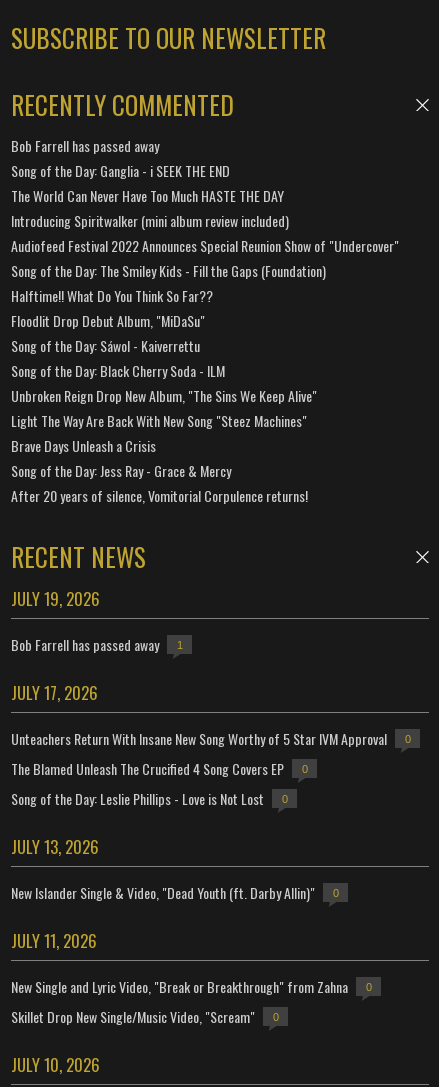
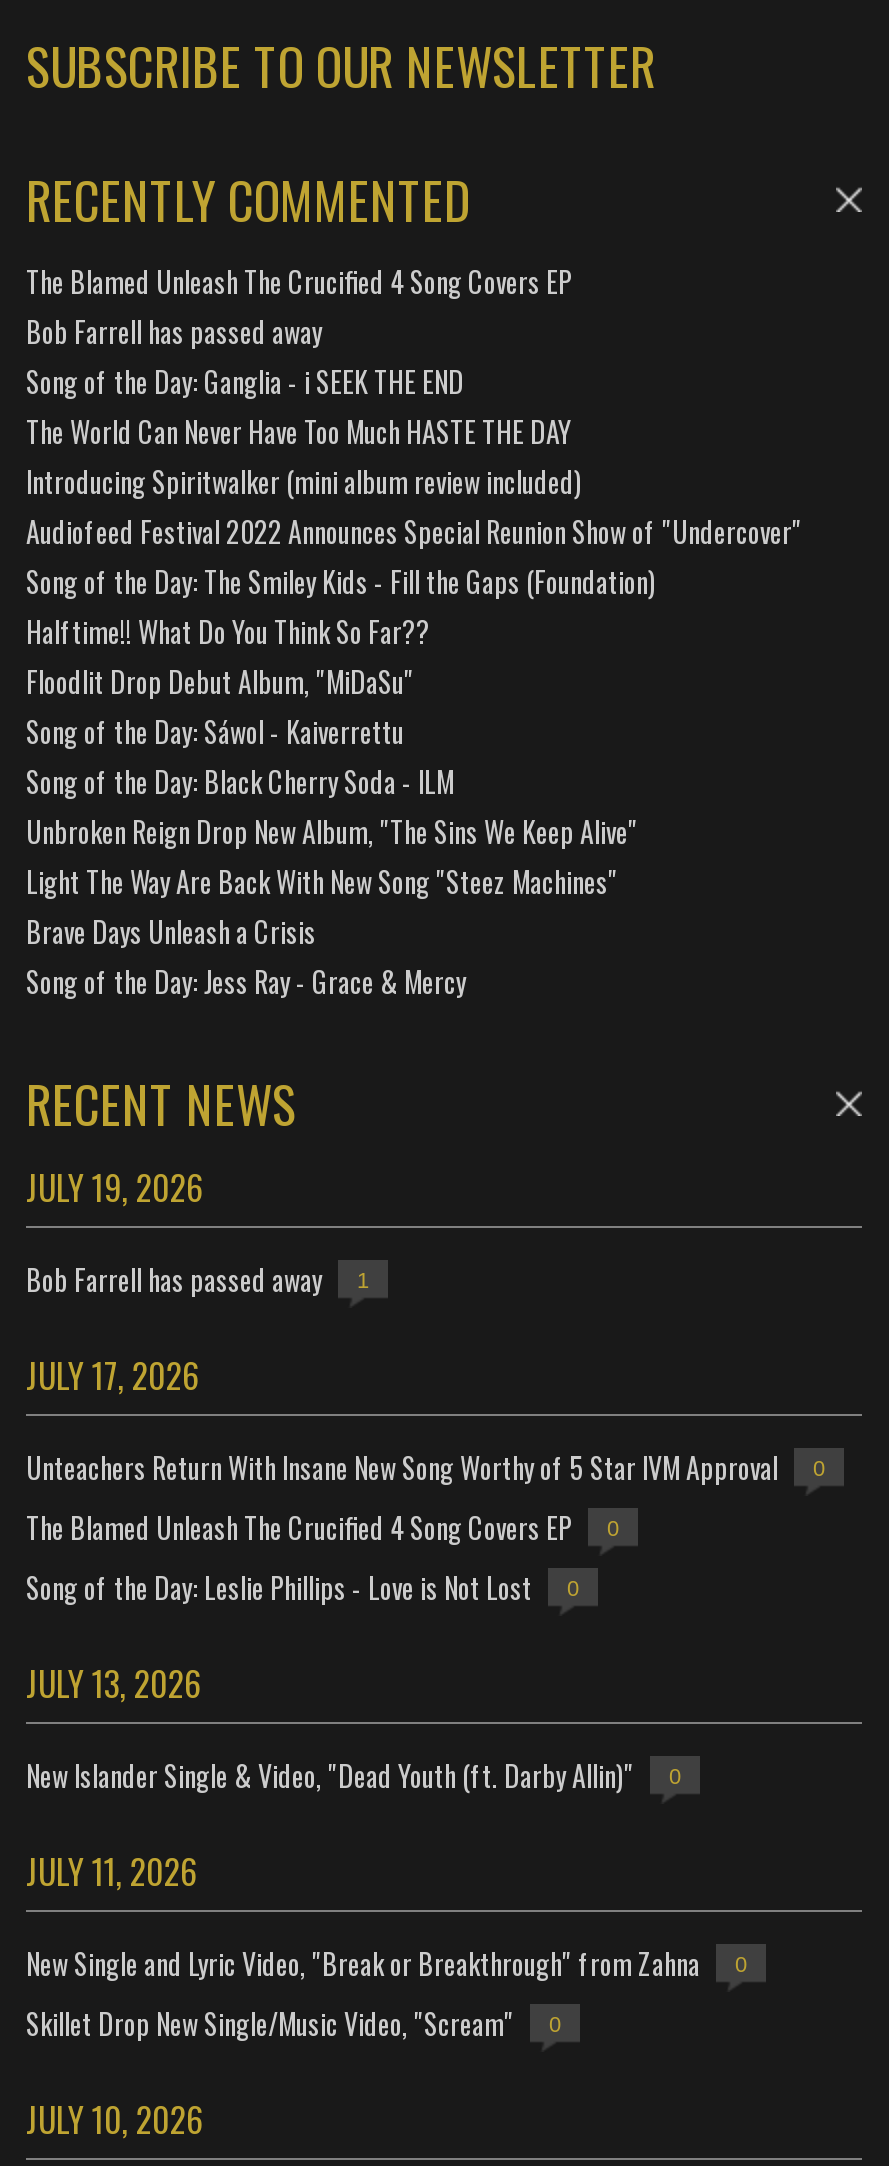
none -> [26,261,572,303] The Blamed Unleash The Crucified 4 Song Covers EP
moved [11,135,399,481] -> [26,311,802,1003]: Bob Farrell has passed away | Song of the Day: Ganglia - i SEEK THE END | The World Can Never Have Too Much HASTE THE DAY | ... | Brave Days Unleash a Crisis | Song of the Day: Jess Ray - Grace & Mercy
[11,485,308,506] After 20 years of silence, Vomitorial Corpulence returns! -> none

